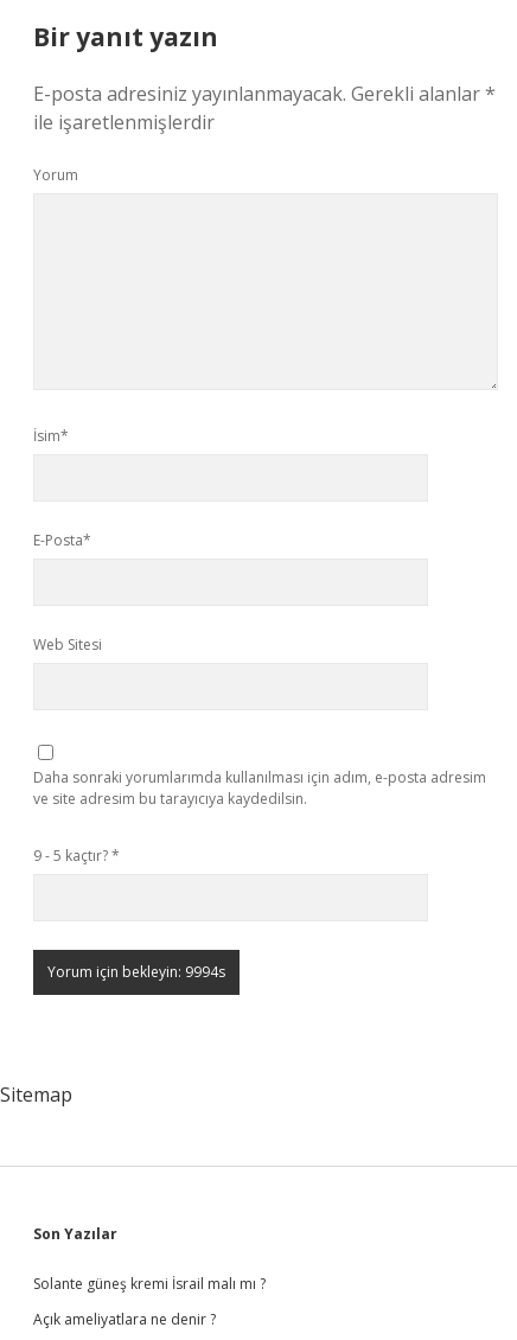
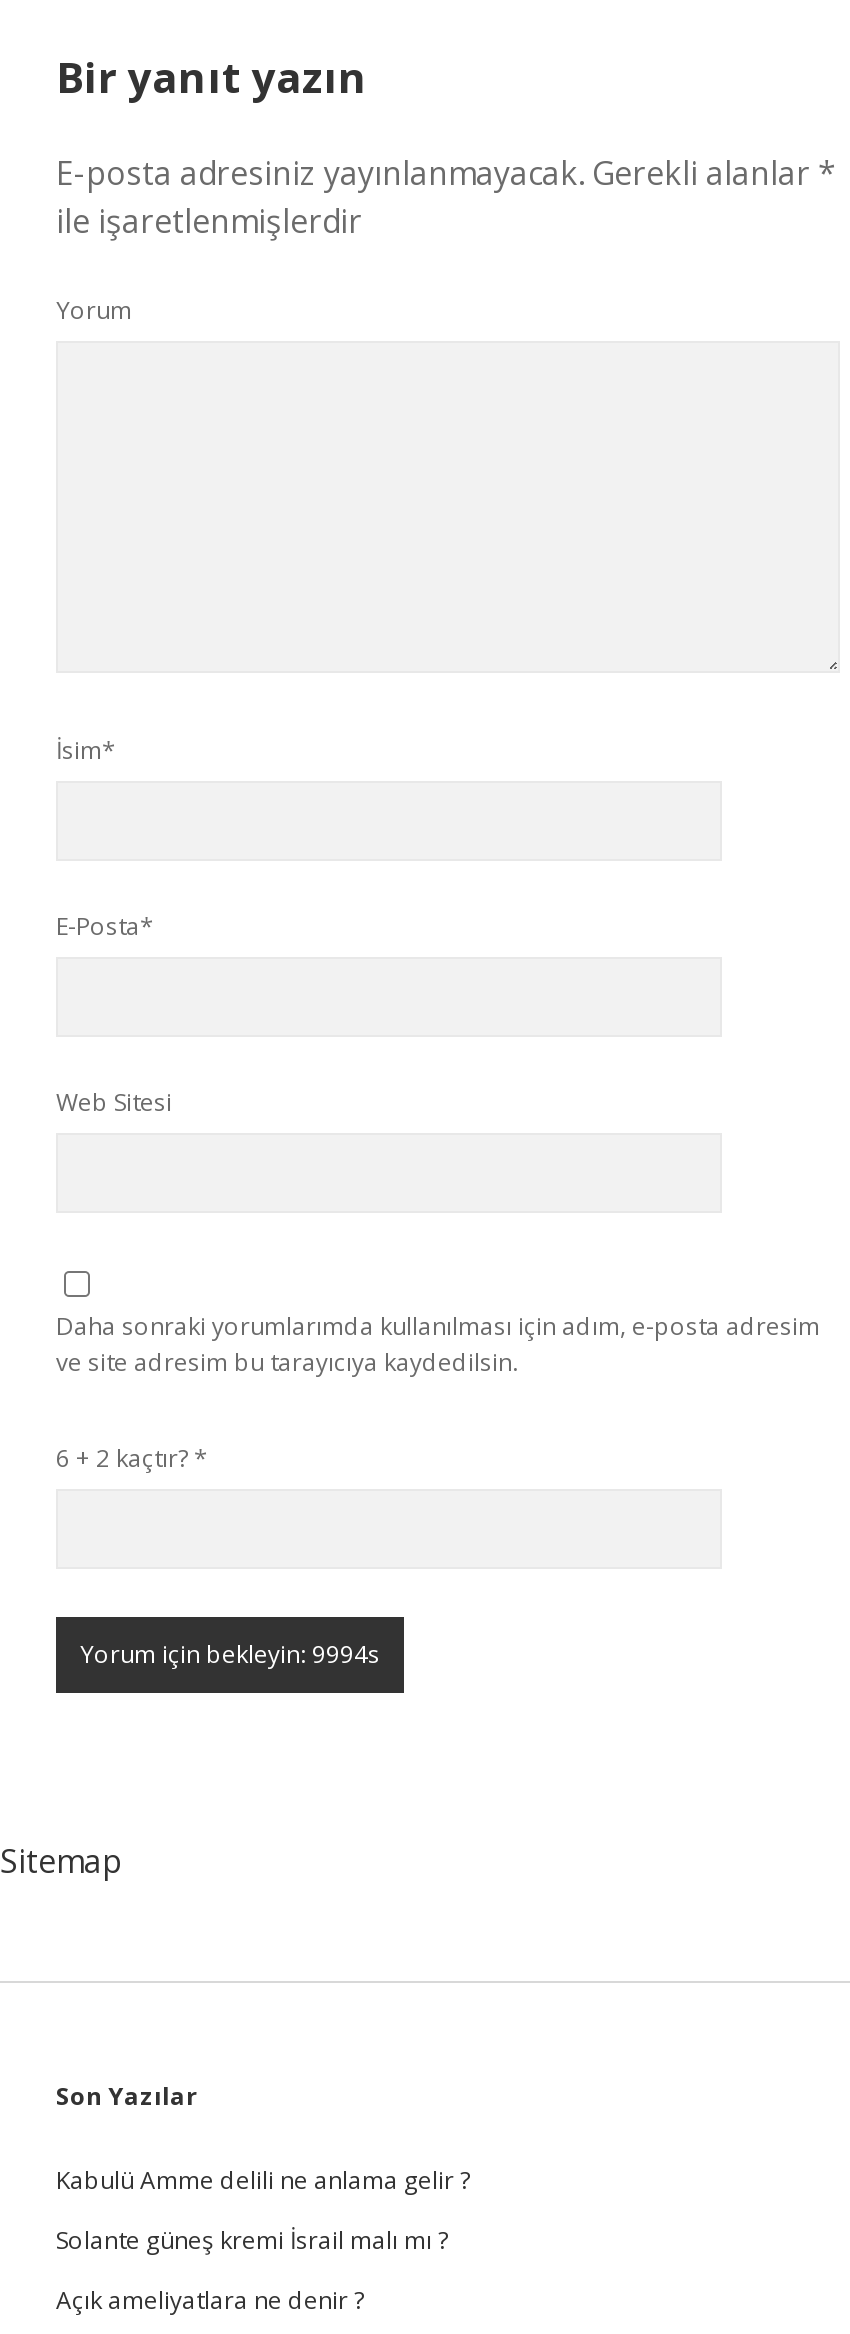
[33,846,120,866] 9 - 5 kaçtır? * -> [56,1441,208,1475] 6 + 2 kaçtır? *
none -> [56,2163,470,2197] Kabulü Amme delili ne anlama gelir ?

